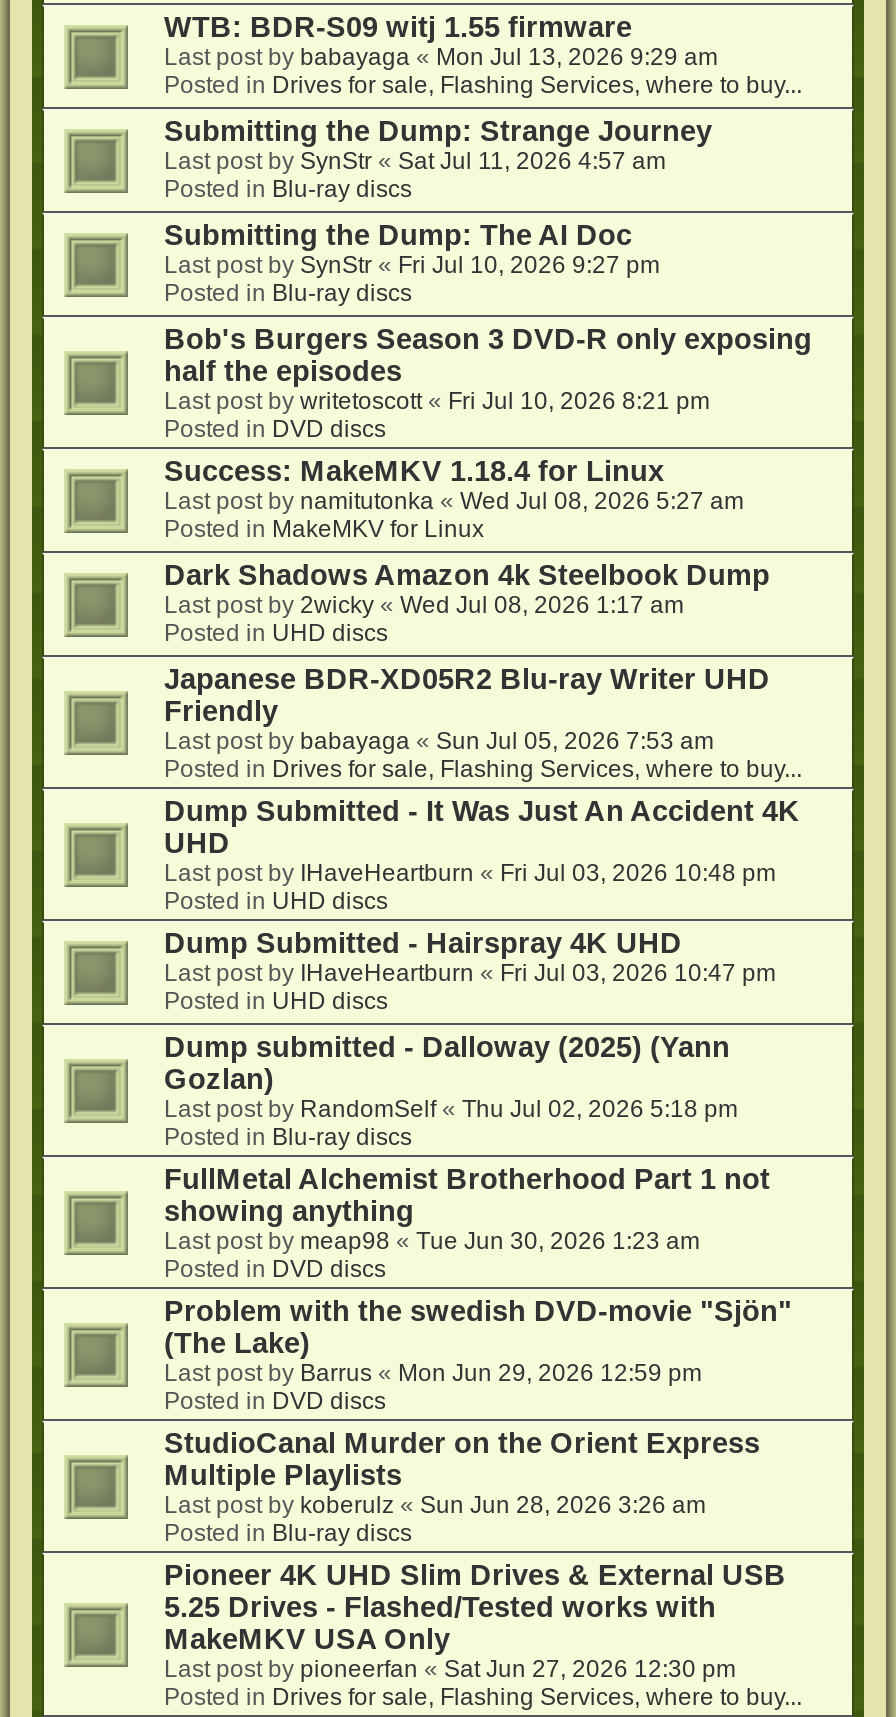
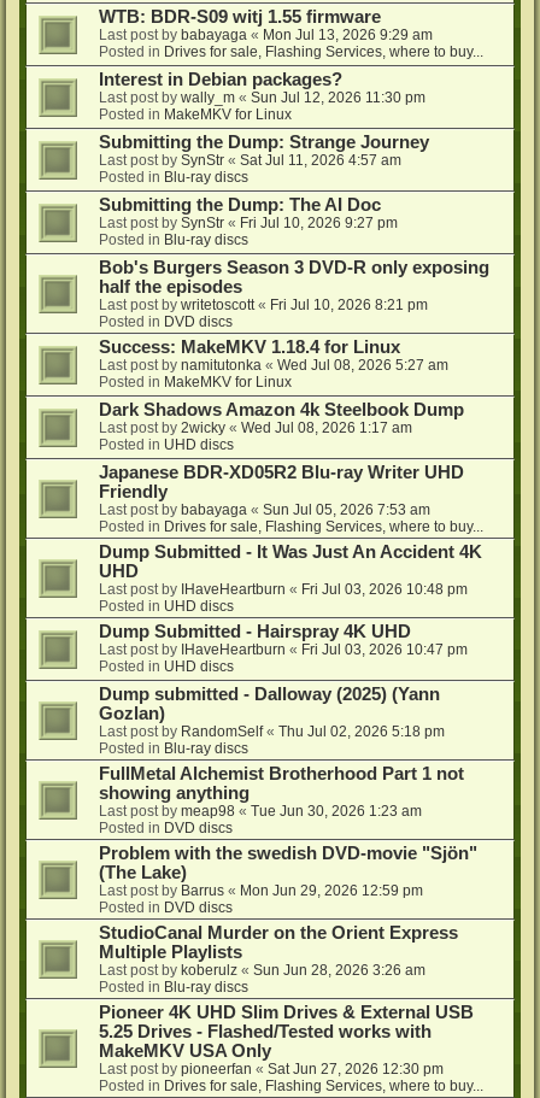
none -> [99,69,425,122] Interest in Debian packages? | Last post by wally_m «Sun Jul 12, 2026 11:30 pm | Posted in MakeMKV for Linux

